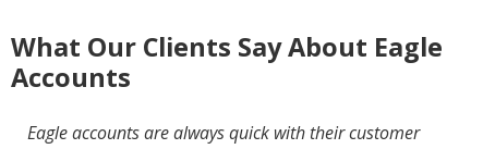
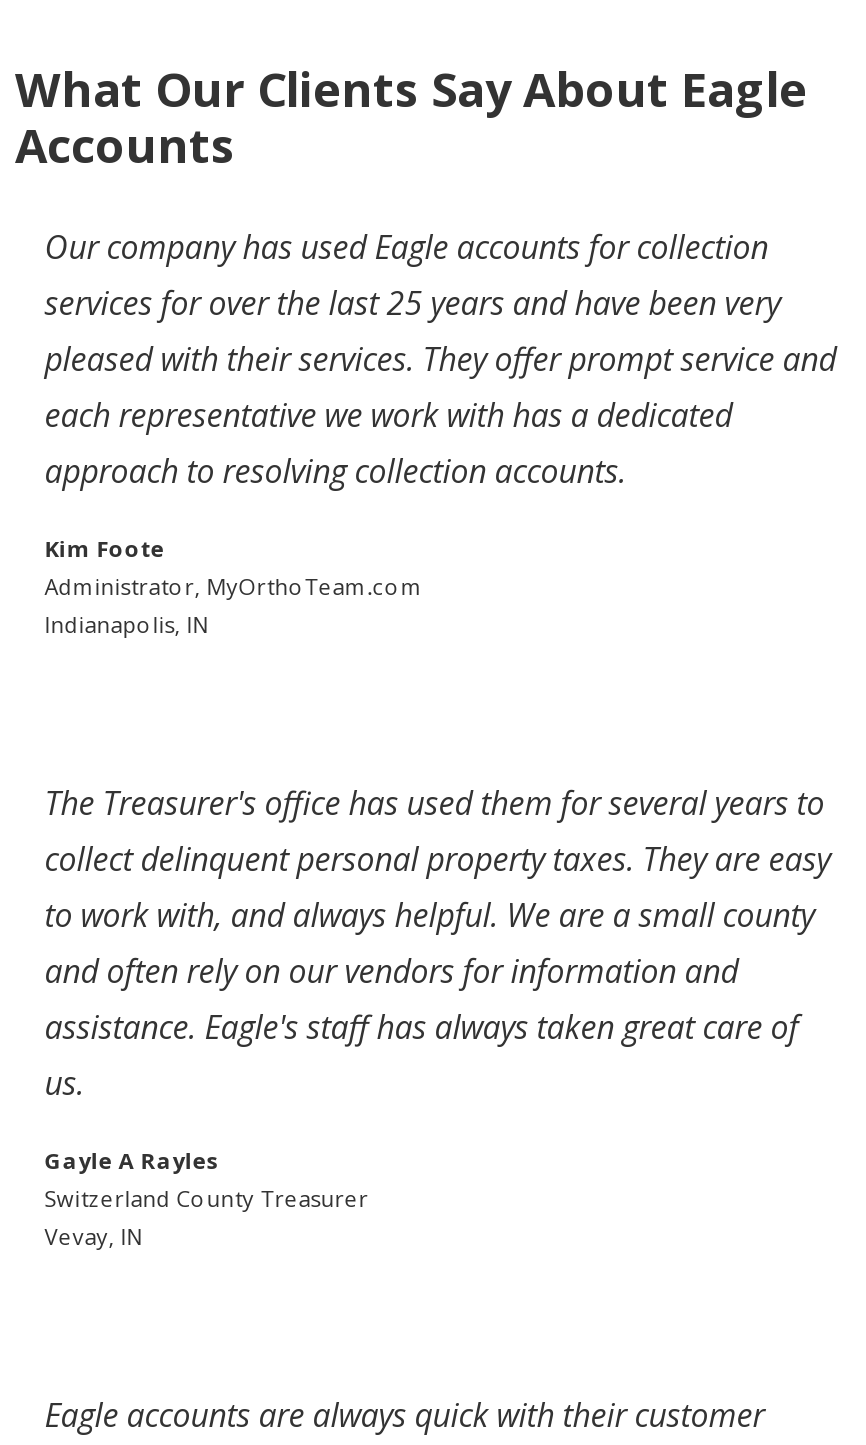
none -> [45,226,837,639] Our company has used Eagle accounts for collection | services for over the last 25 years and have been very | pleased with their services. They offer prompt service and | each representative we work with has a dedicated | approach to resolving collection accounts. | Kim Foote | Administrator, MyOrthoTeam.com | Indianapolis, IN
none -> [45,782,831,1251] The Treasurer's office has used them for several years to | collect delinquent personal property taxes. They are easy | to work with, and always helpful. We are a small county | and often rely on our vendors for information and | assistance. Eagle's staff has always taken great care of | us. | Gayle A Rayles | Switzerland County Treasurer | Vevay, IN

